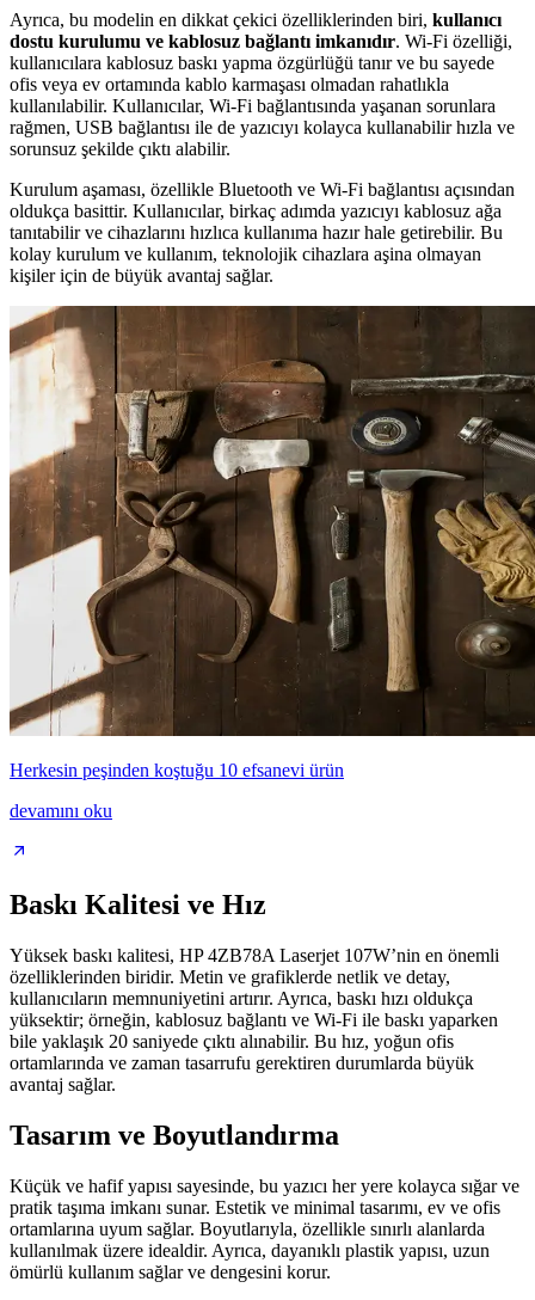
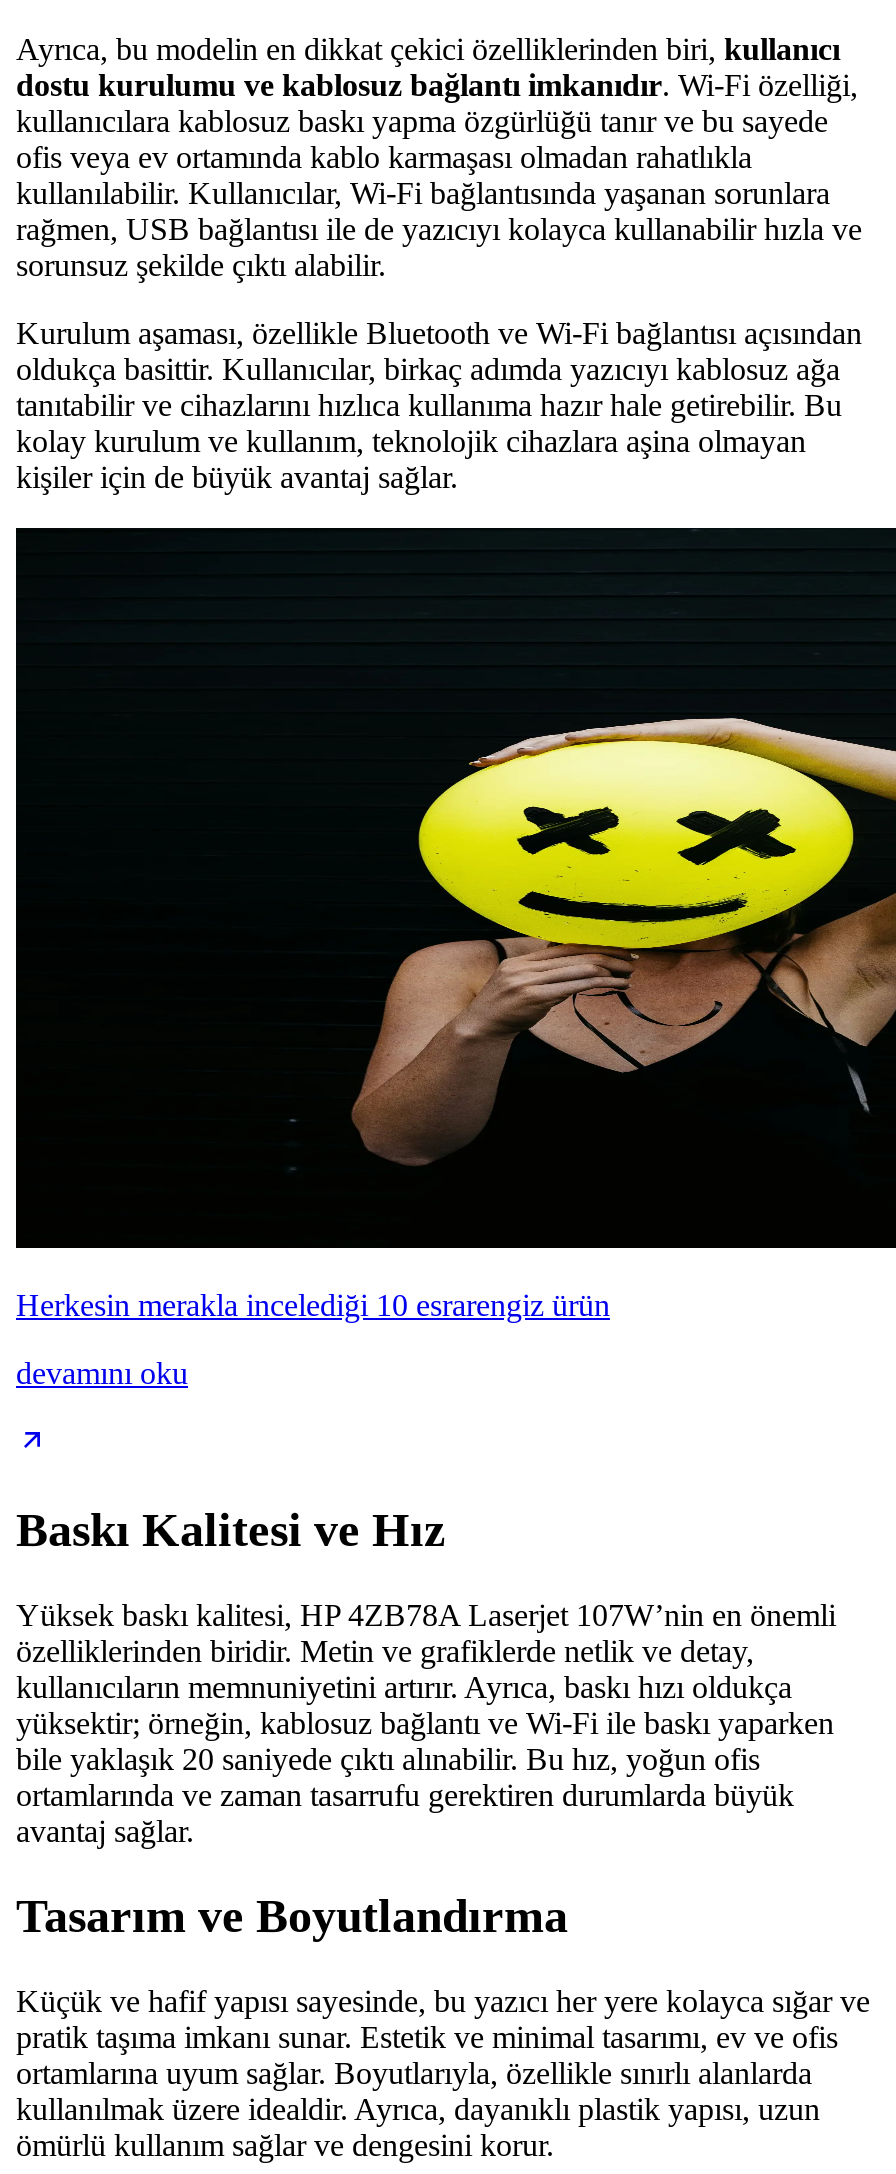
[8,305,531,780] [image] | Herkesin peşinden koştuğu 10 efsanevi ürün -> [14,526,890,1322] [image] | Herkesin merakla incelediği 10 esrarengiz ürün

